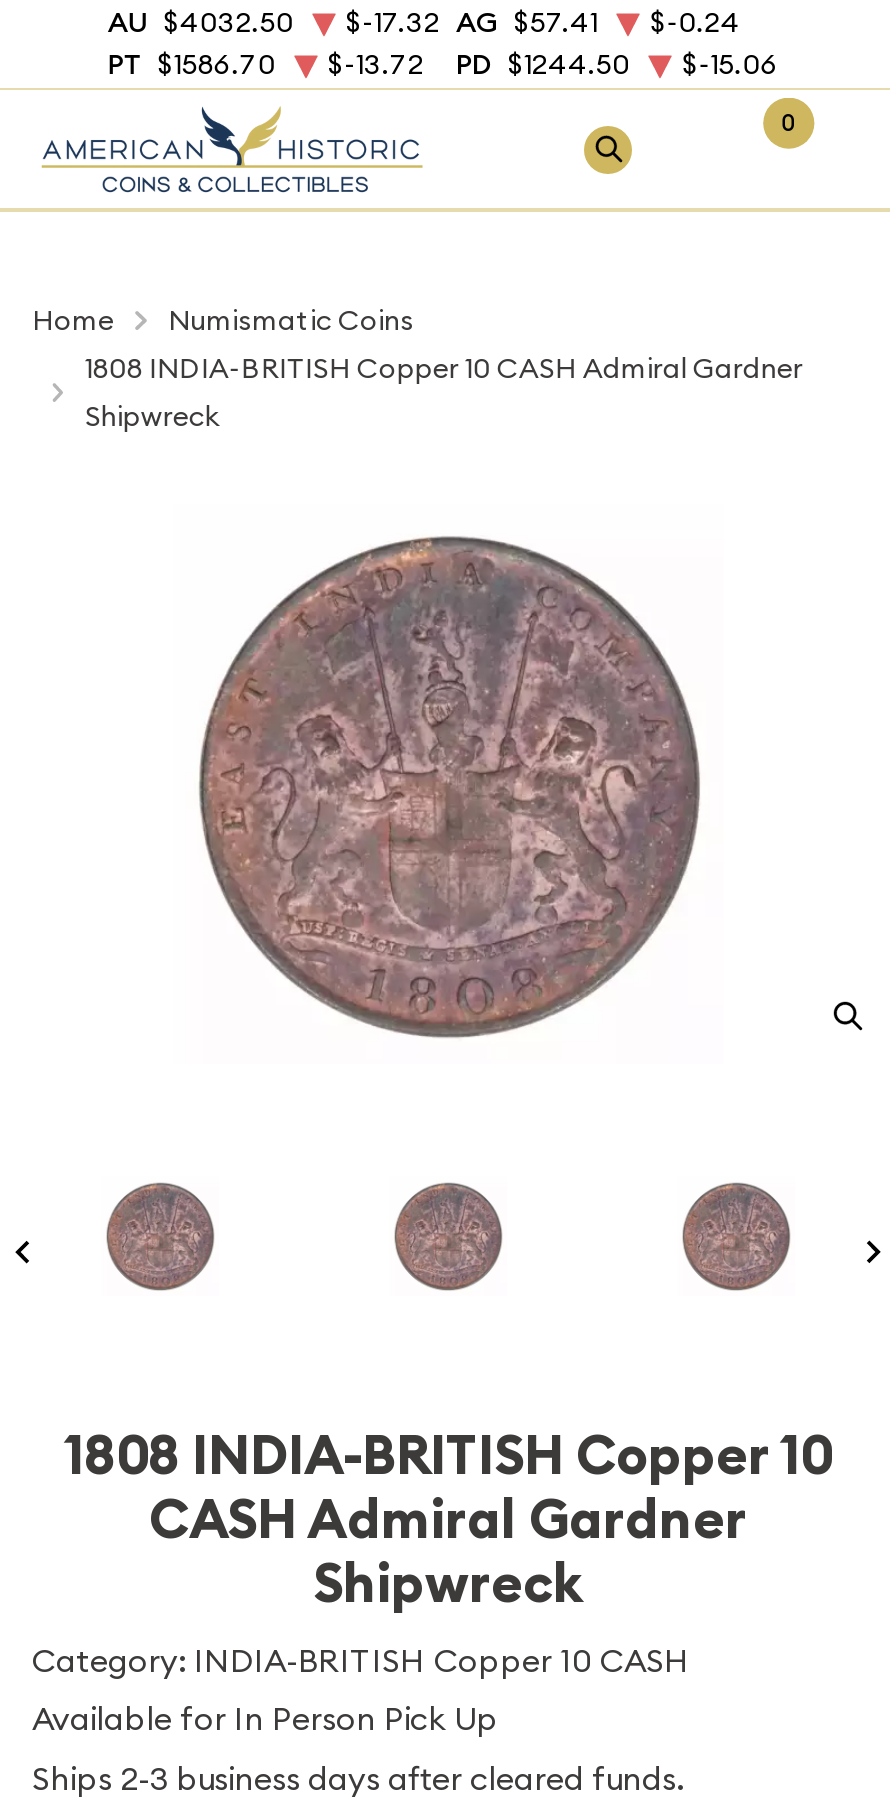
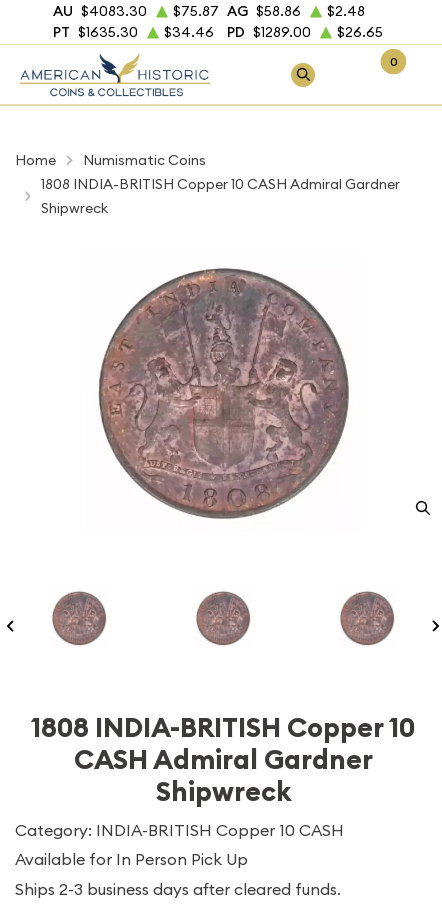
[108,4,294,40] AU $4032.50 -> [53,2,147,20] AU $4083.30
[346,4,598,40] $-17.32 AG $57.41 -> [173,2,301,20] $75.87 AG $58.86
[650,4,740,40] $-0.24 -> [327,2,365,20] $2.48
[108,46,276,82] PT $1586.70 -> [53,23,138,41] PT $1635.30
[328,46,424,82] $-13.72 -> [164,23,214,41] $34.46
[456,46,630,82] PD $1244.50 -> [227,23,311,41] PD $1289.00
[682,46,778,82] $-15.06 -> [337,23,383,41] $26.65

